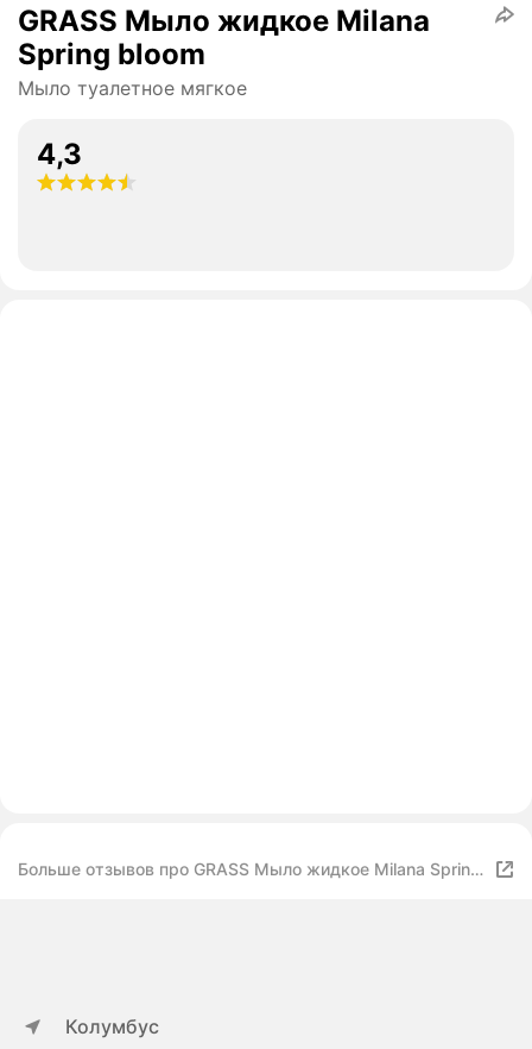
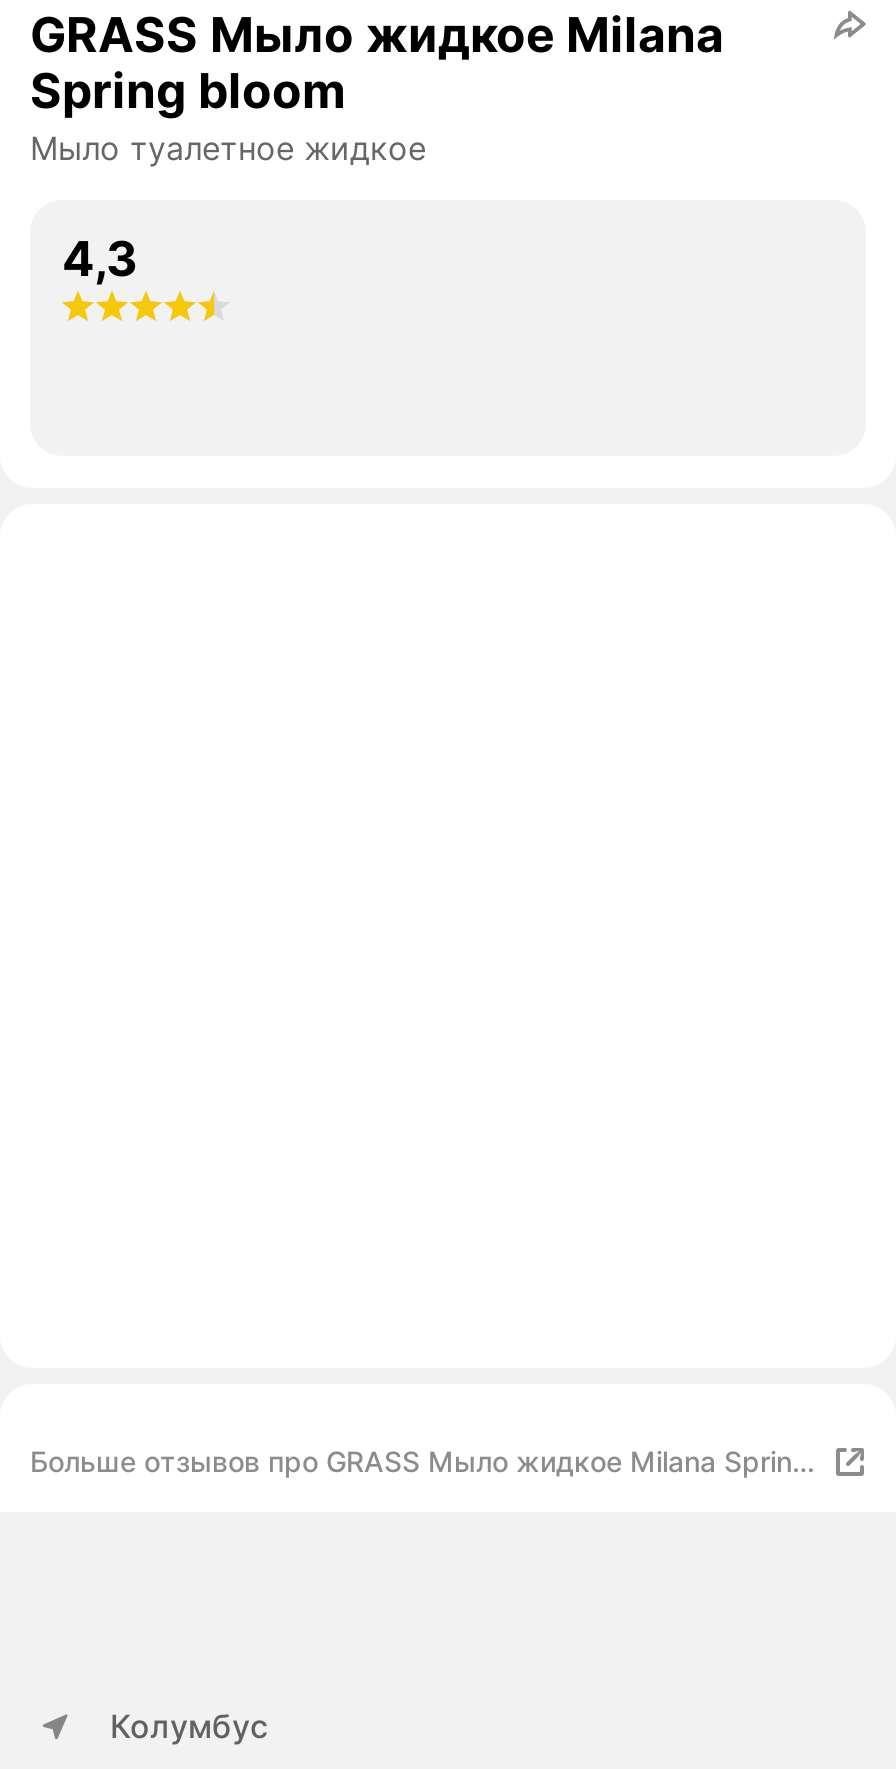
[18,76,247,100] Мыло туалетное мягкое -> [30,128,426,168] Мыло туалетное жидкое

